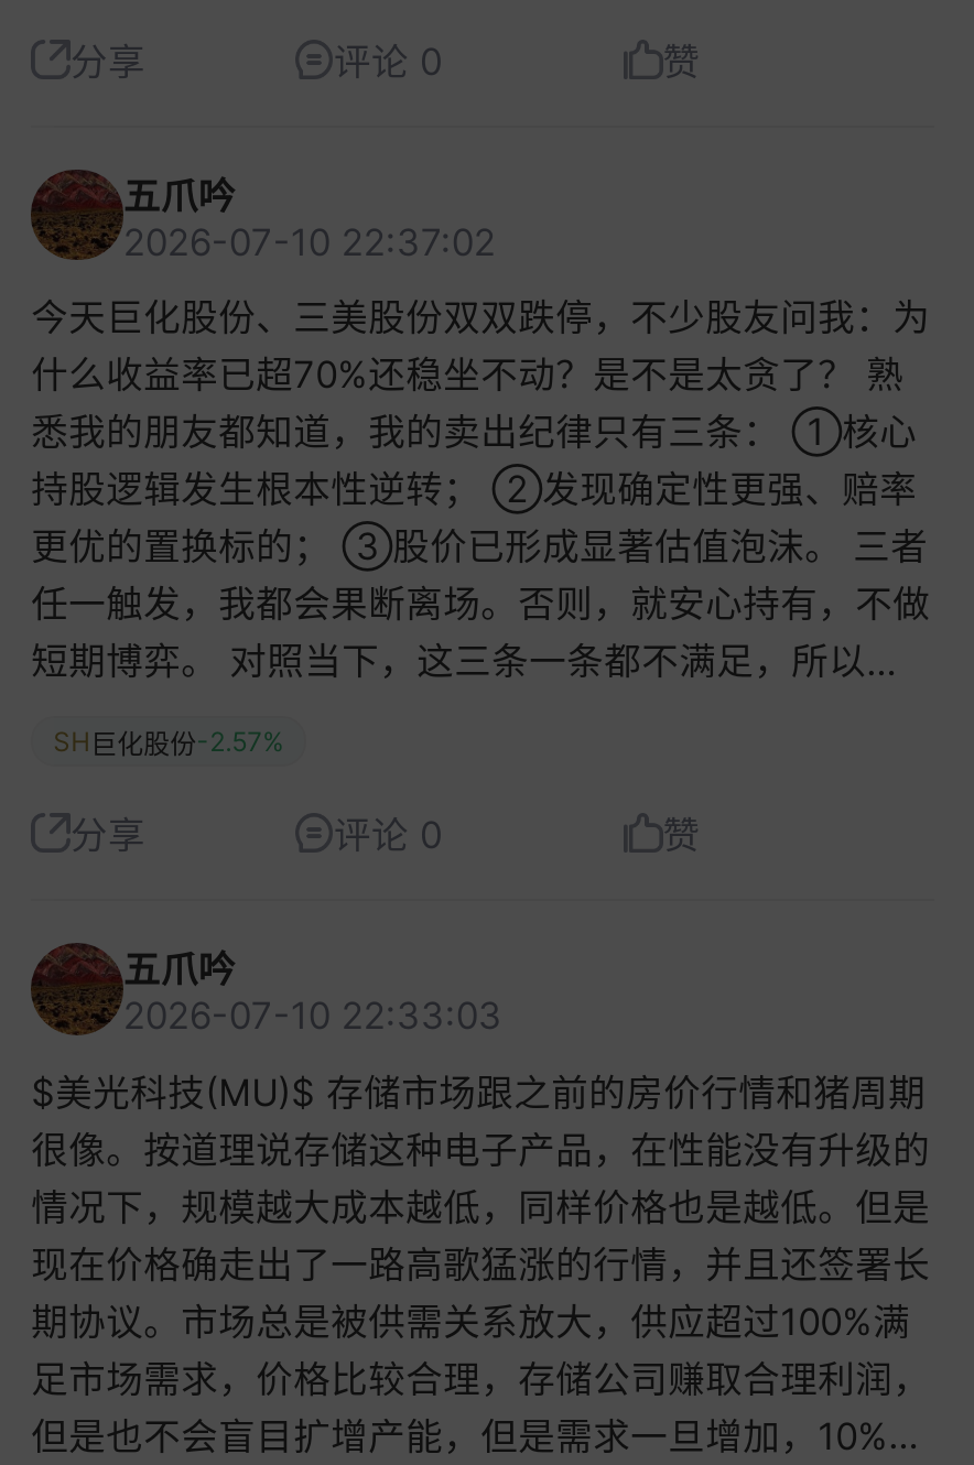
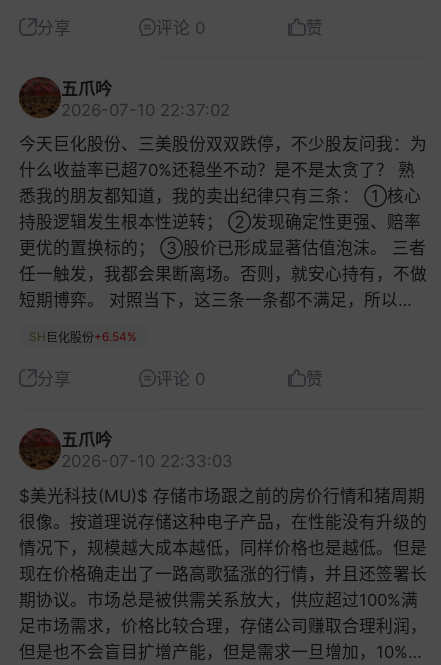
[53,725,284,760] SH巨化股份-2.57% -> [29,329,137,345] SH巨化股份+6.54%

